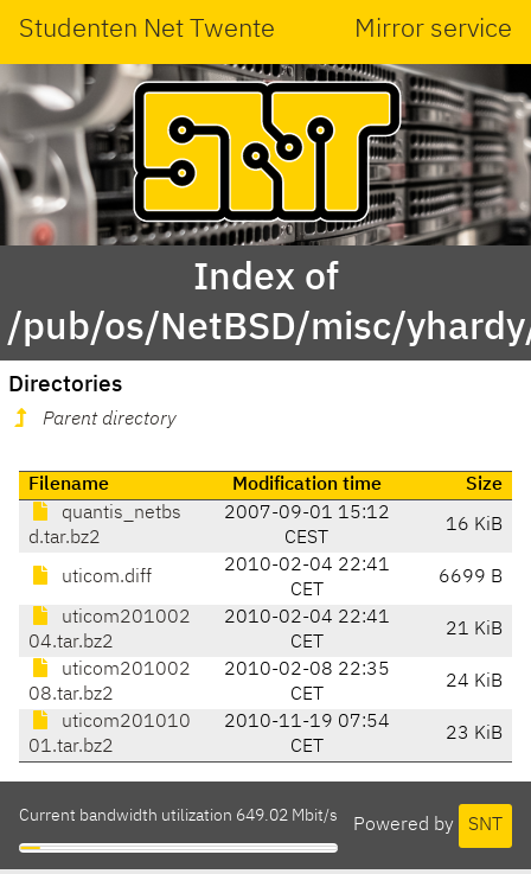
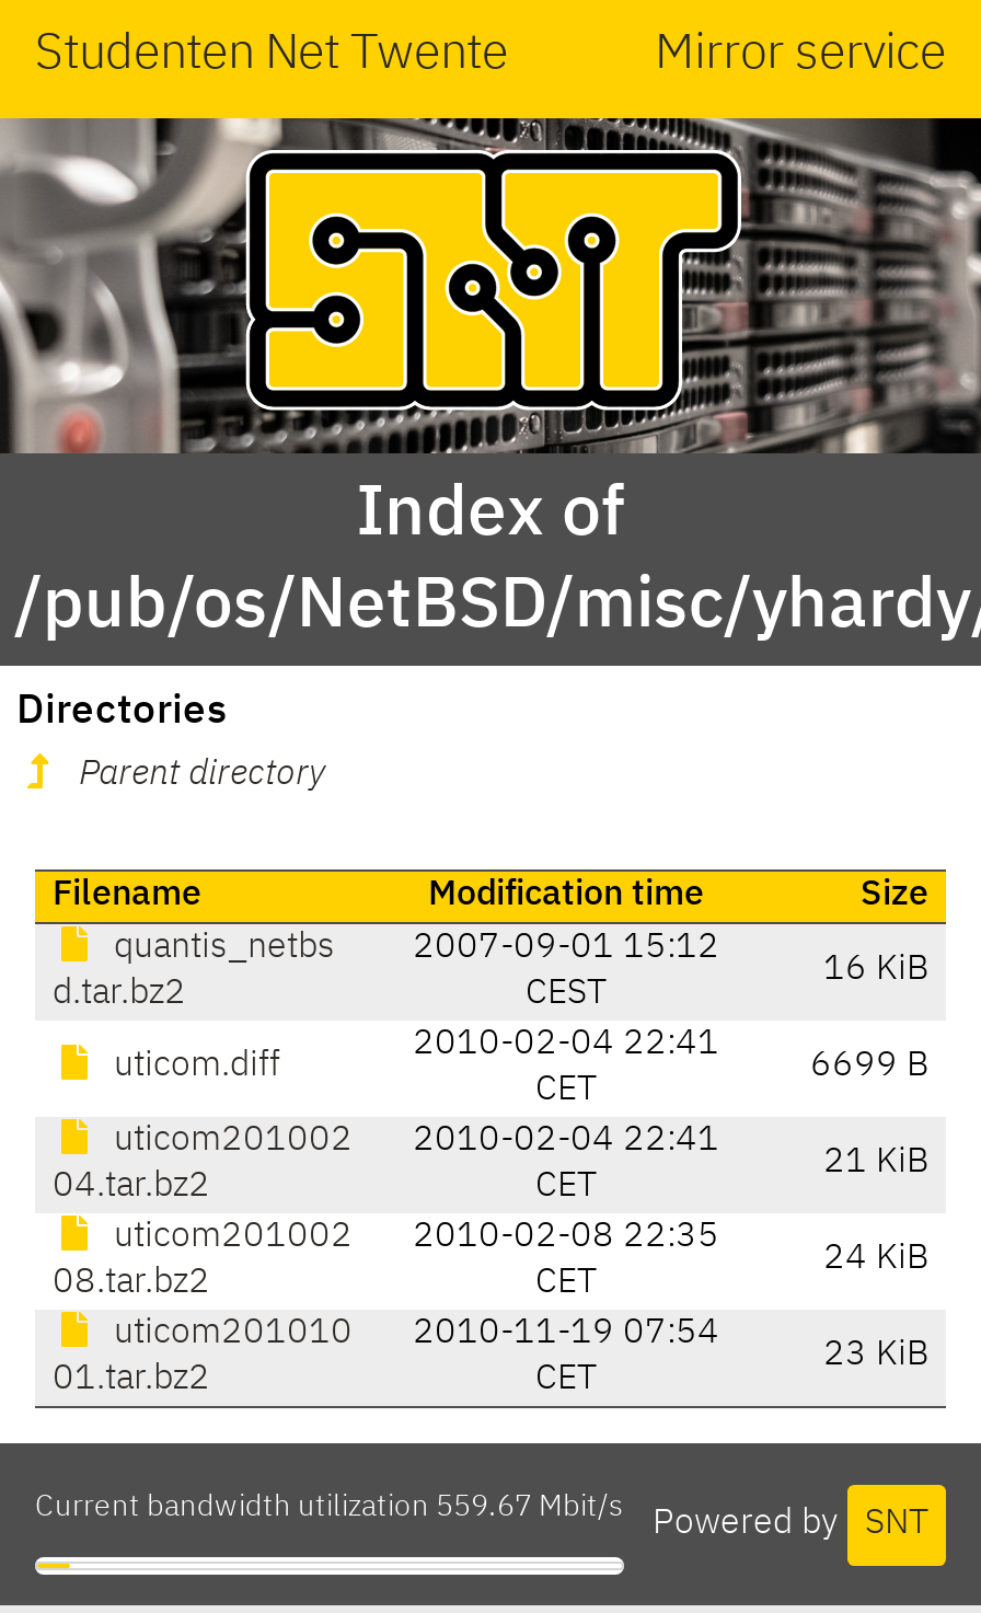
[19,808,338,824] Current bandwidth utilization 649.02 Mbit/s -> [35,1492,624,1523] Current bandwidth utilization 559.67 Mbit/s

